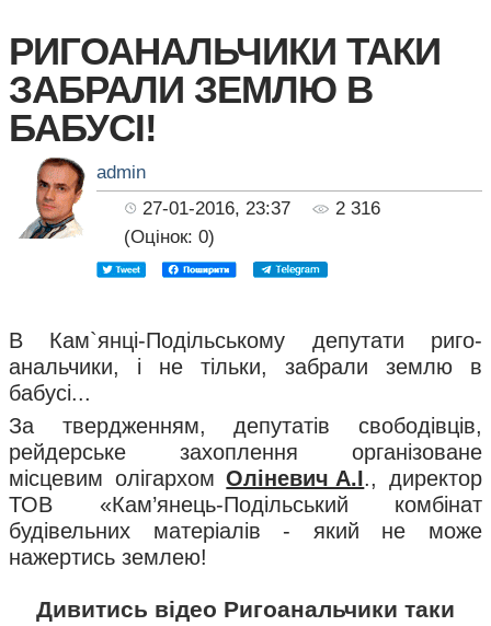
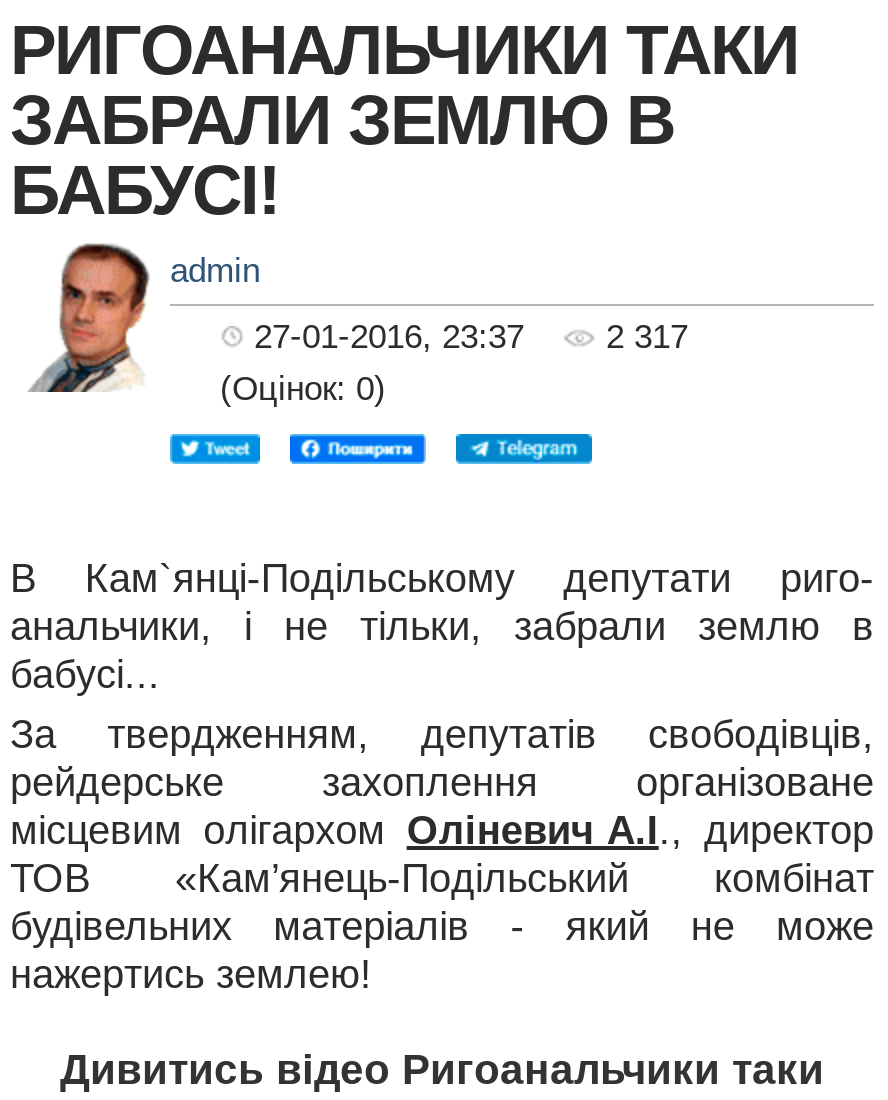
[142,198,380,219] 27-01-2016, 23:37 2 316 -> [254,318,688,356] 27-01-2016, 23:37 2 317

